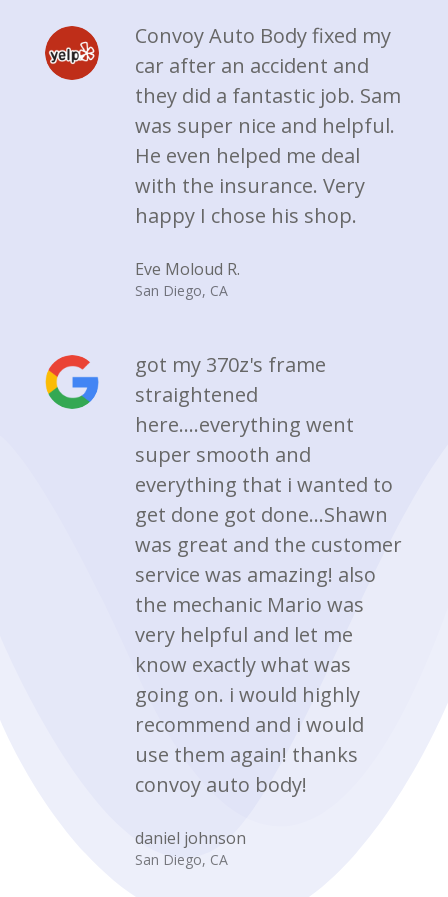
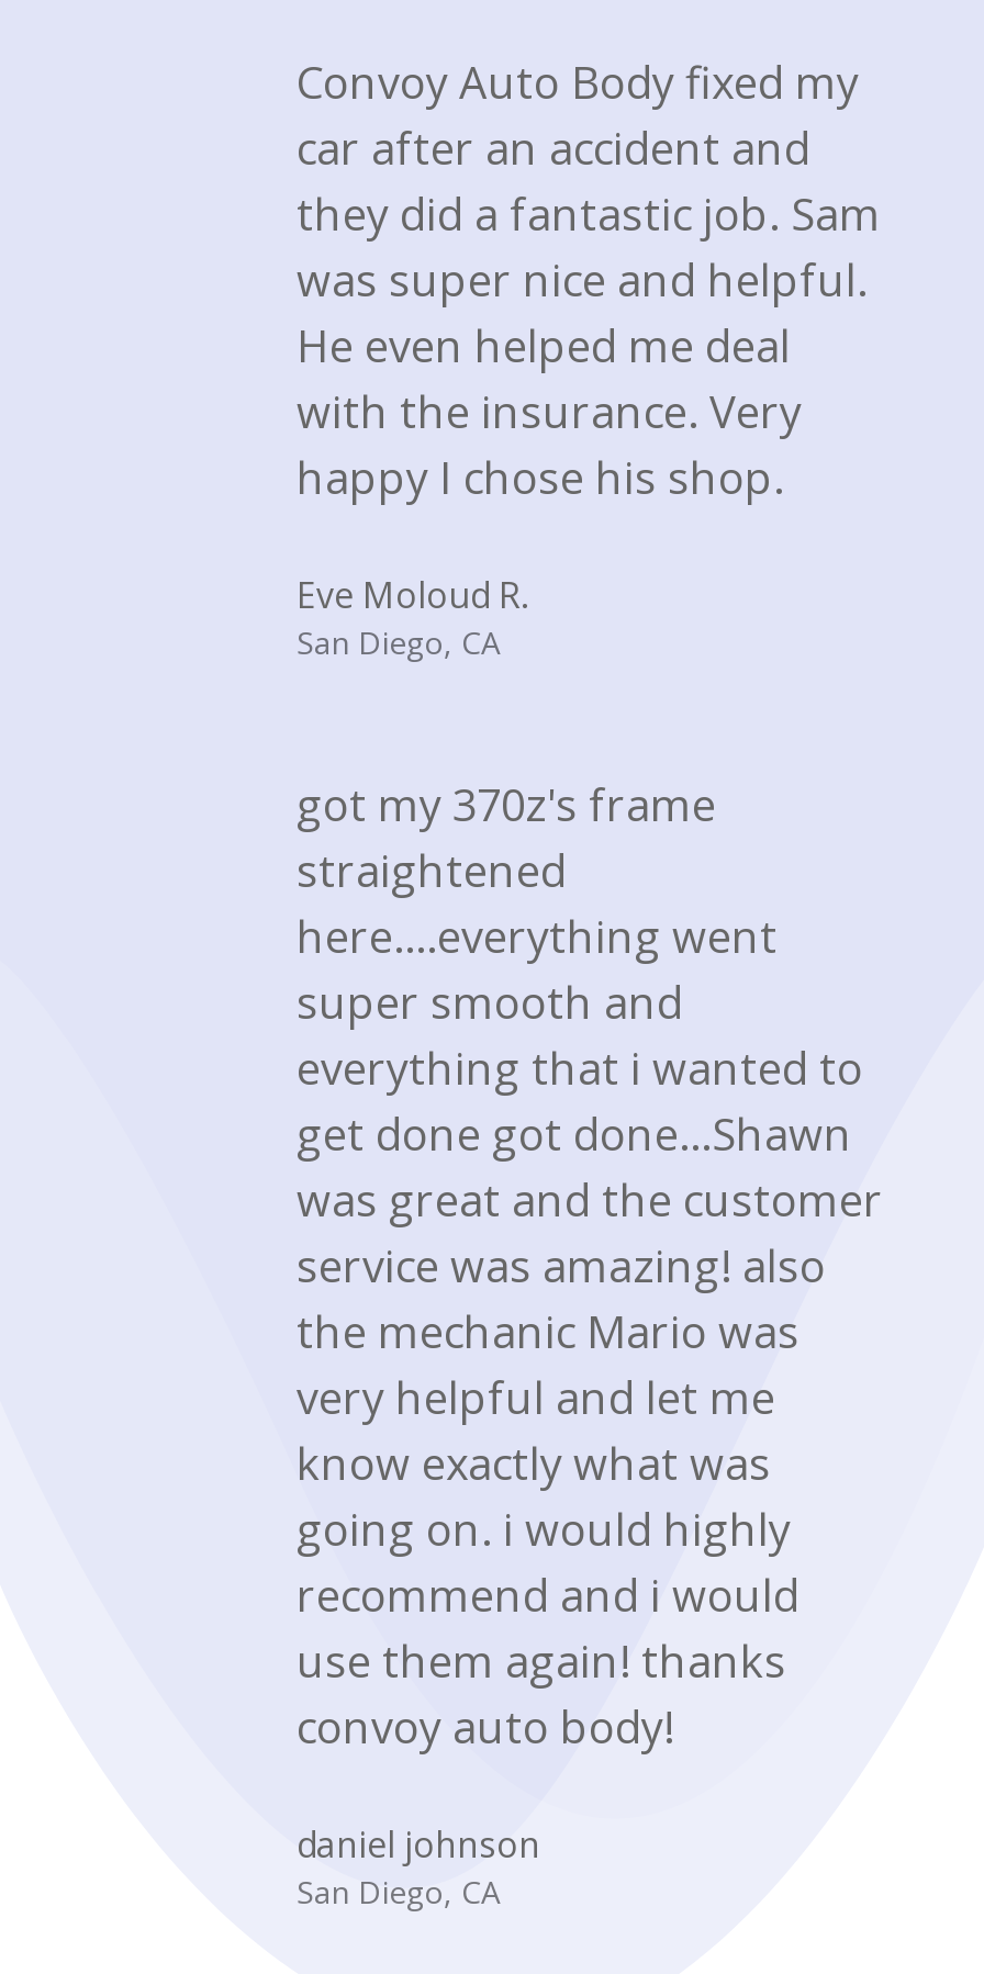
[44,25,100,81] [image] -> none
[44,354,100,410] [image] -> none

